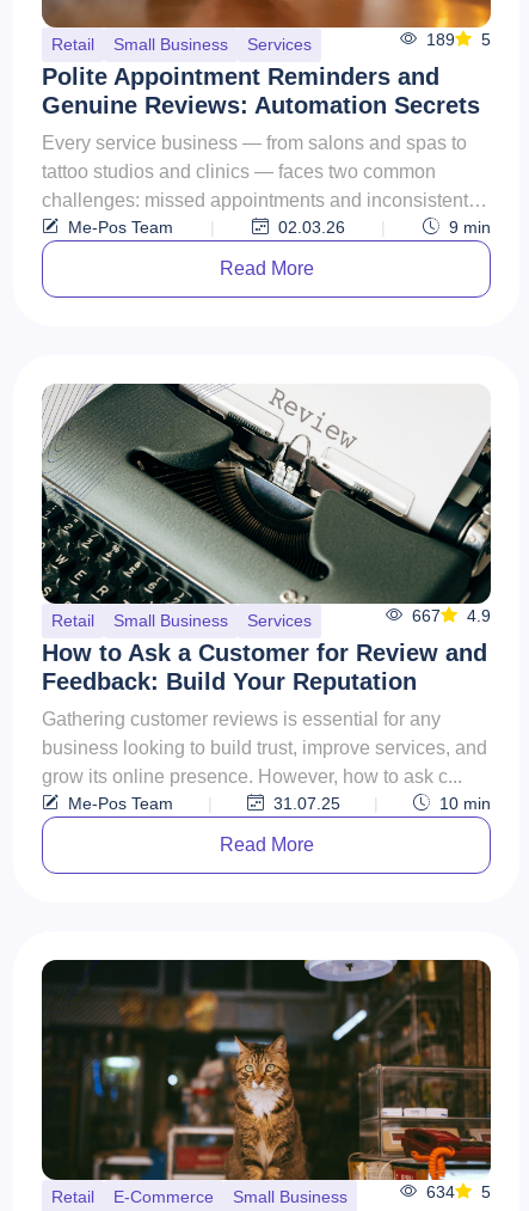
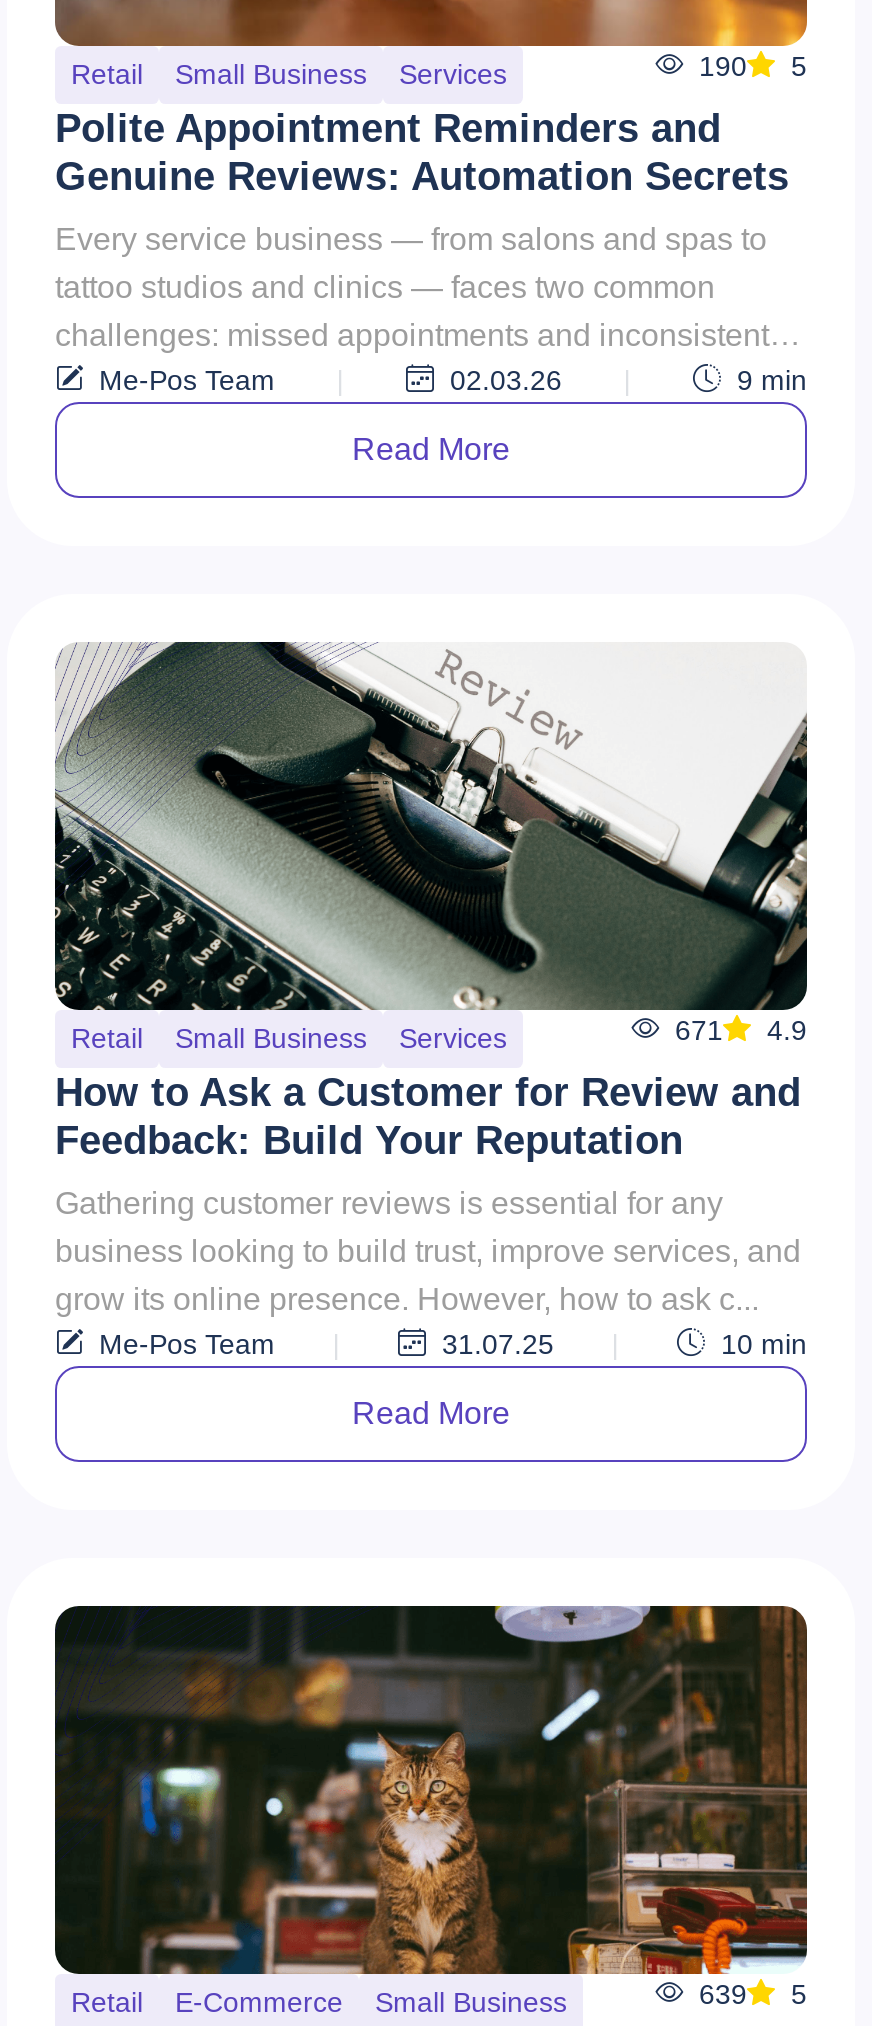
[426,30,491,49] 189 5 -> [699,49,807,81] 190 5
[412,606,491,625] 667 4.9 -> [675,1013,807,1045] 671 4.9
[426,1182,491,1201] 634 5 -> [699,1977,807,2009] 639 5

